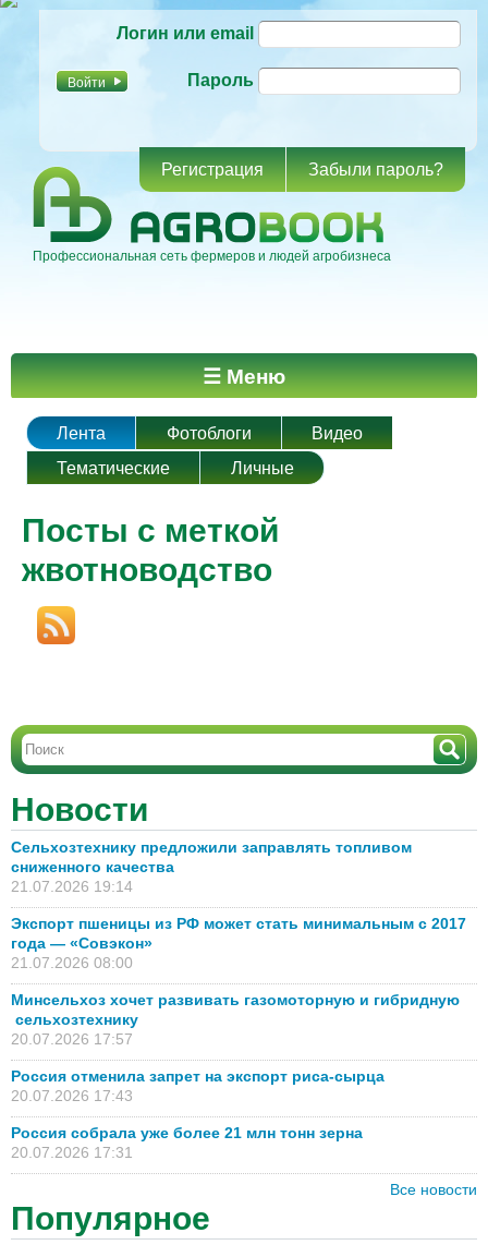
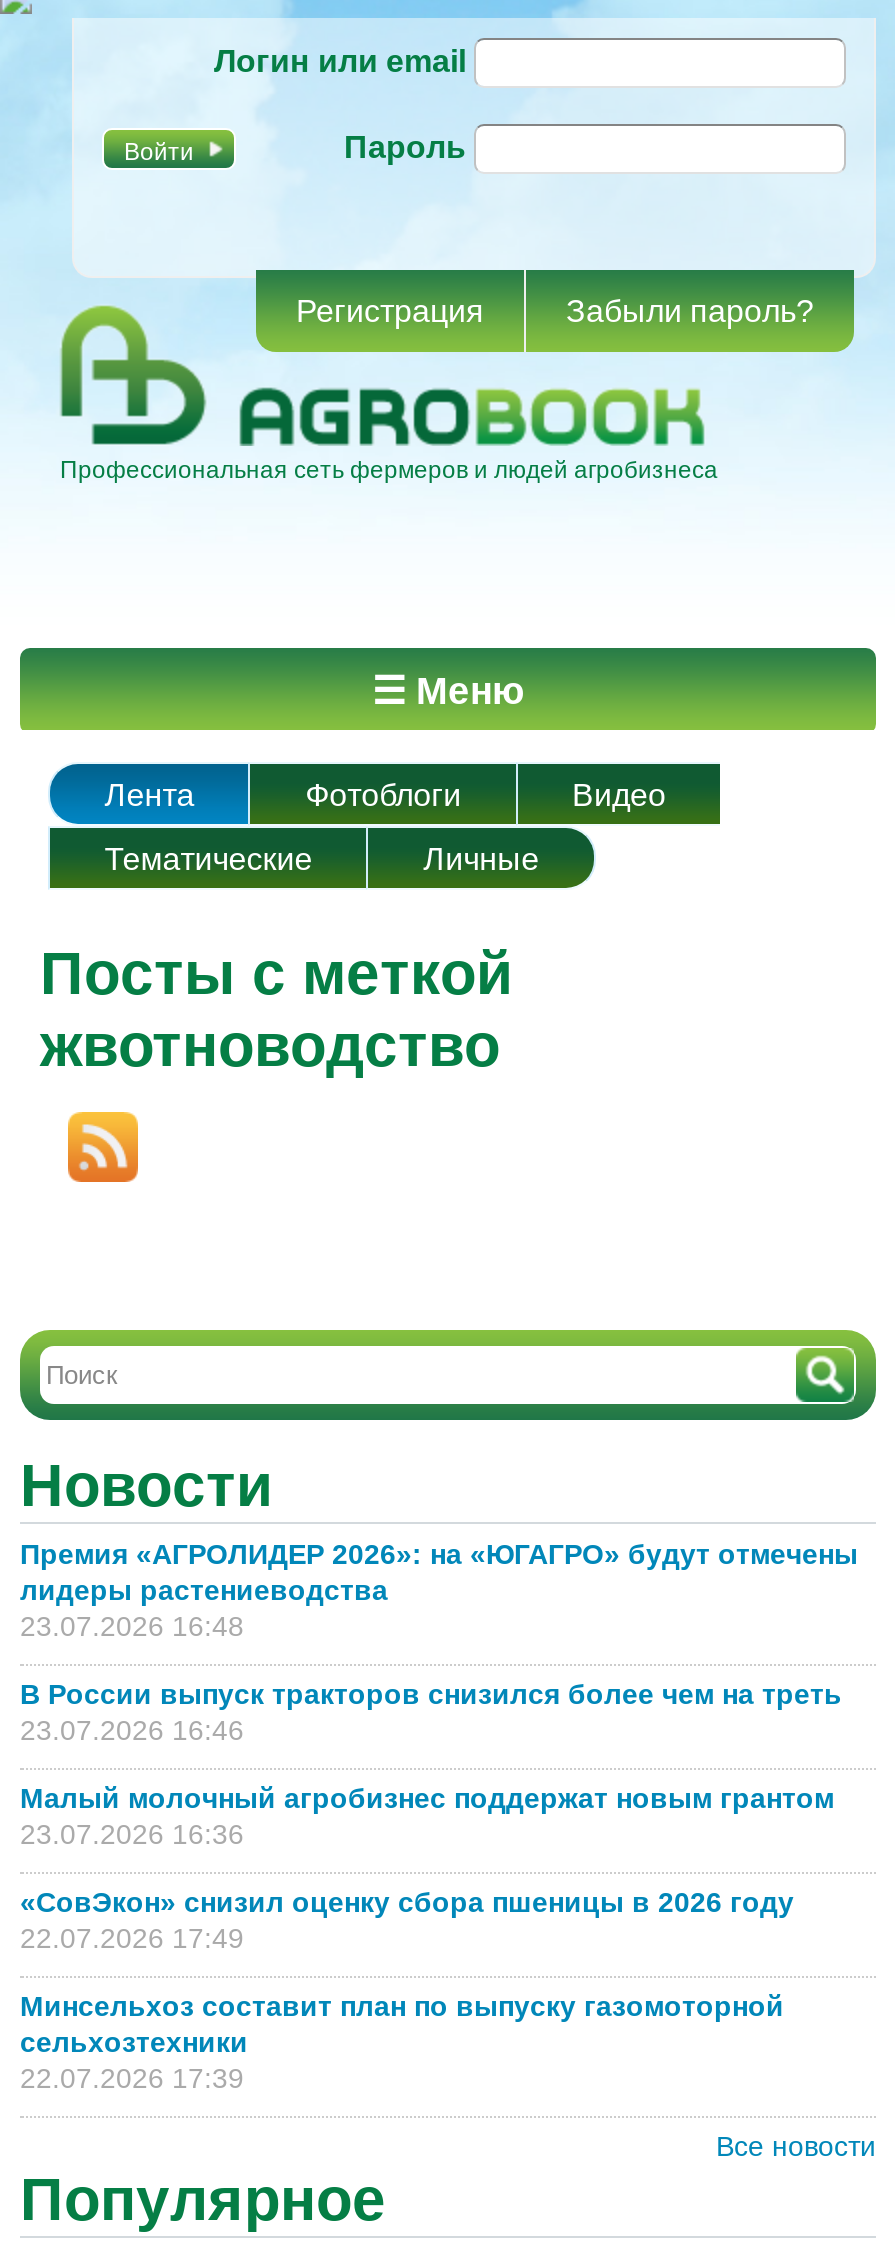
[11,838,412,895] Сельхозтехнику предложили заправлять топливом | сниженного качества | 21.07.2026 19:14 -> [20,1538,858,1642] Премия «АГРОЛИДЕР 2026»: на «ЮГАГРО» будут отмечены | лидеры растениеводства | 23.07.2026 16:48
[11,915,466,971] Экспорт пшеницы из РФ может стать минимальным с 2017 | года — «Совэкон» | 21.07.2026 08:00 -> [20,1678,850,1746] В России выпуск тракторов снизился более чем на треть | 23.07.2026 16:46
[11,991,460,1048] Минсельхоз хочет развивать газомоторную и гибридную | сельхозтехнику | 20.07.2026 17:57 -> [20,1782,842,1850] Малый молочный агробизнес поддержат новым грантом | 23.07.2026 16:36
[11,1067,389,1104] Россия отменила запрет на экспорт риса-сырца | 20.07.2026 17:43 -> [20,1886,794,1954] «СовЭкон» снизил оценку сбора пшеницы в 2026 году | 22.07.2026 17:49
[11,1124,363,1161] Россия собрала уже более 21 млн тонн зерна | 20.07.2026 17:31 -> [20,1990,784,2094] Минсельхоз составит план по выпуску газомоторной | сельхозтехники | 22.07.2026 17:39

